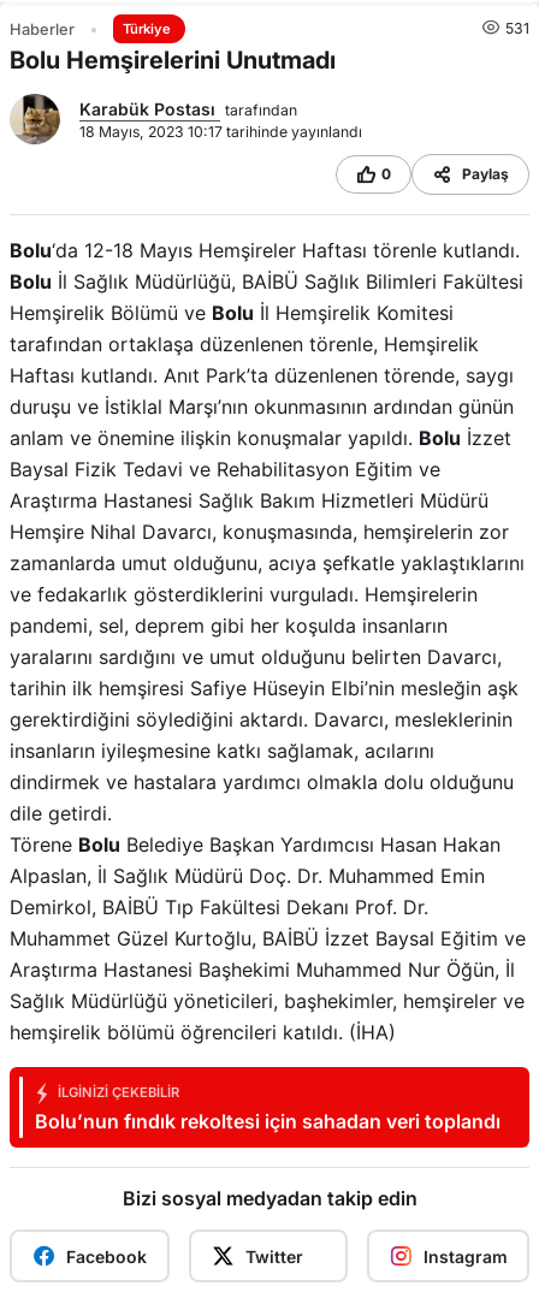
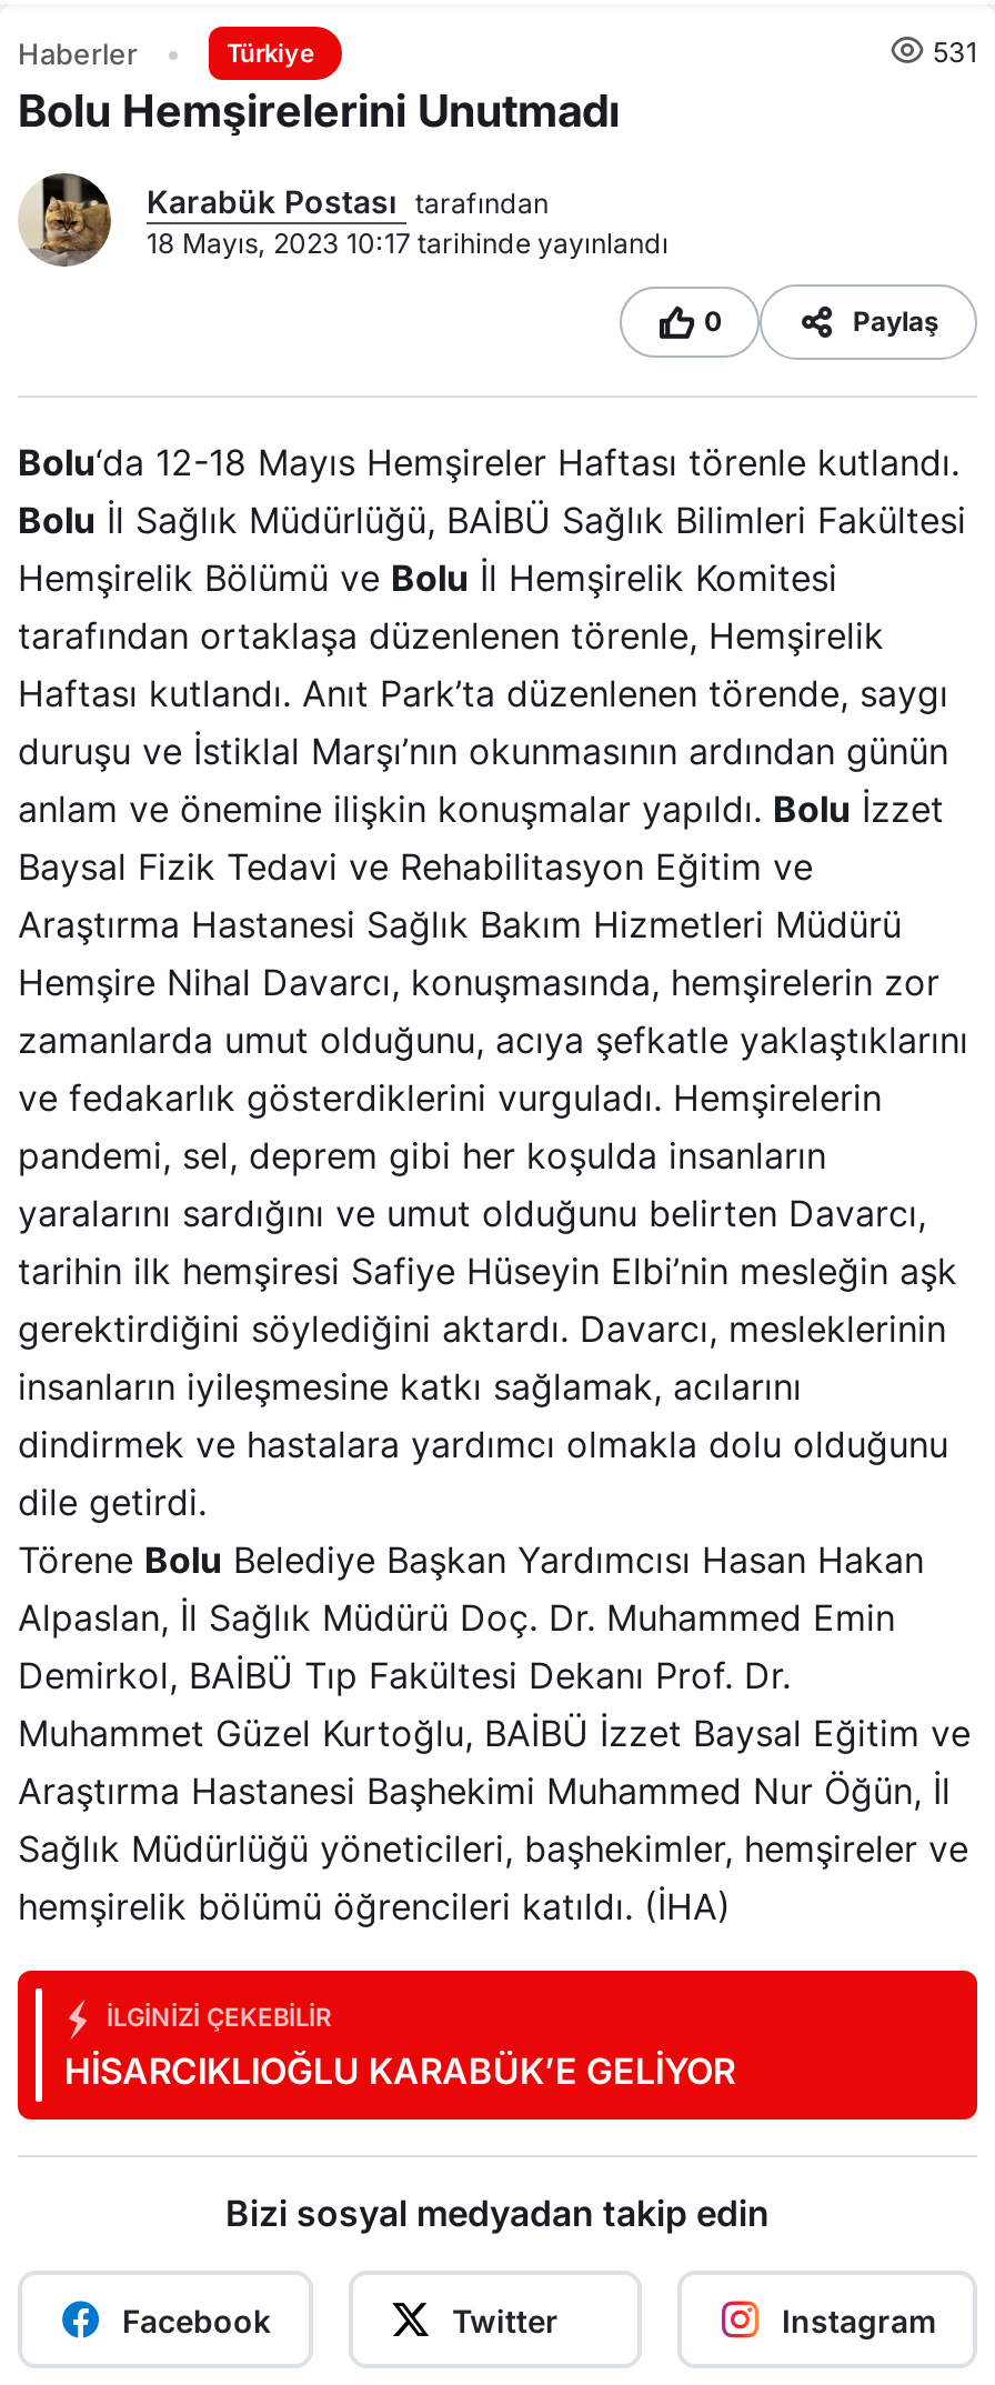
[35,1109,500,1133] Bolu’nun fındık rekoltesi için sahadan veri toplandı -> [64,2048,735,2093] HİSARCIKLIOĞLU KARABÜK’E GELİYOR

